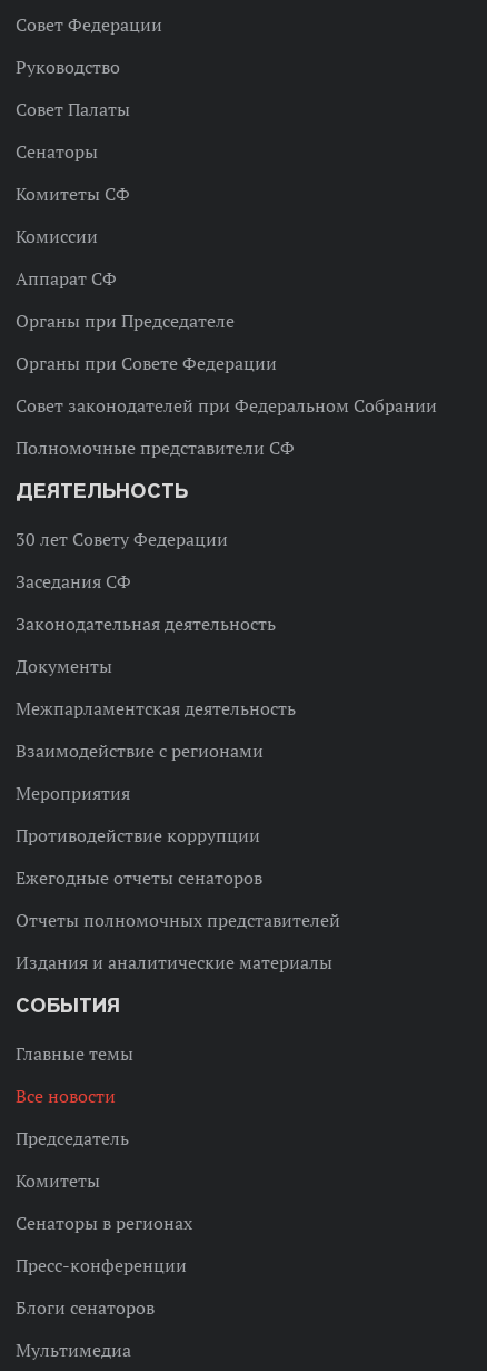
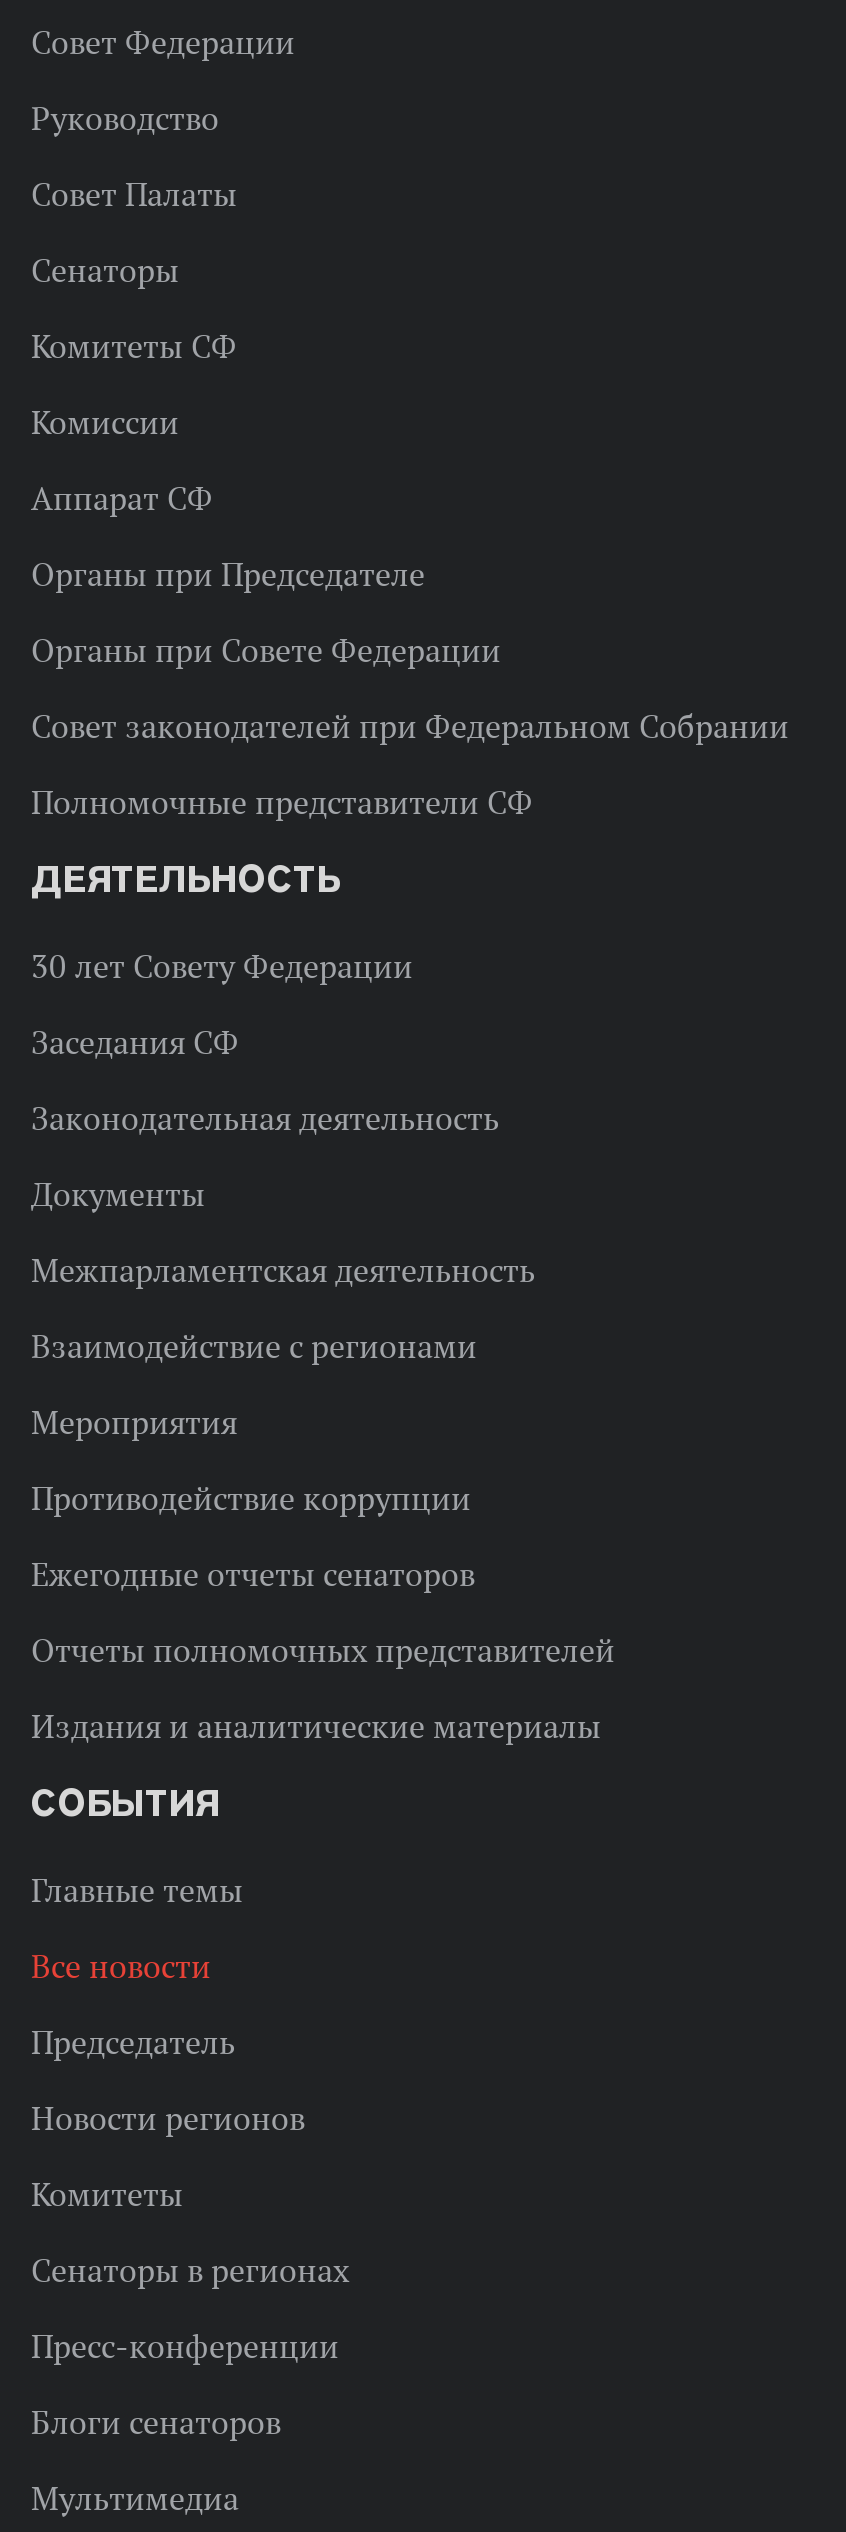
none -> [31,2098,305,2138] Новости регионов

